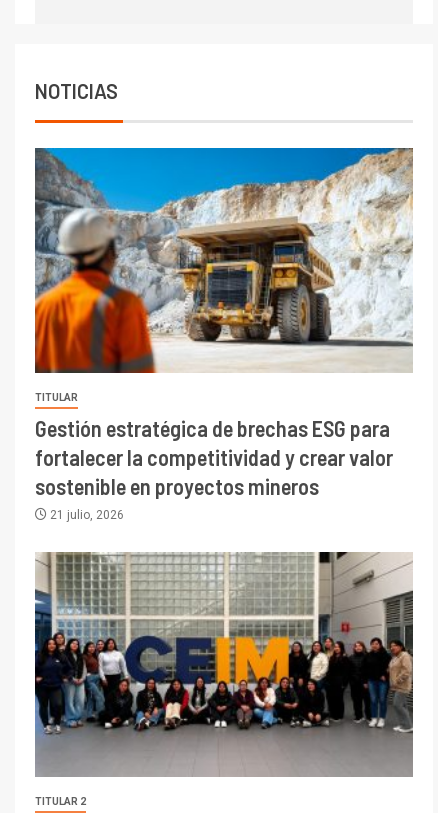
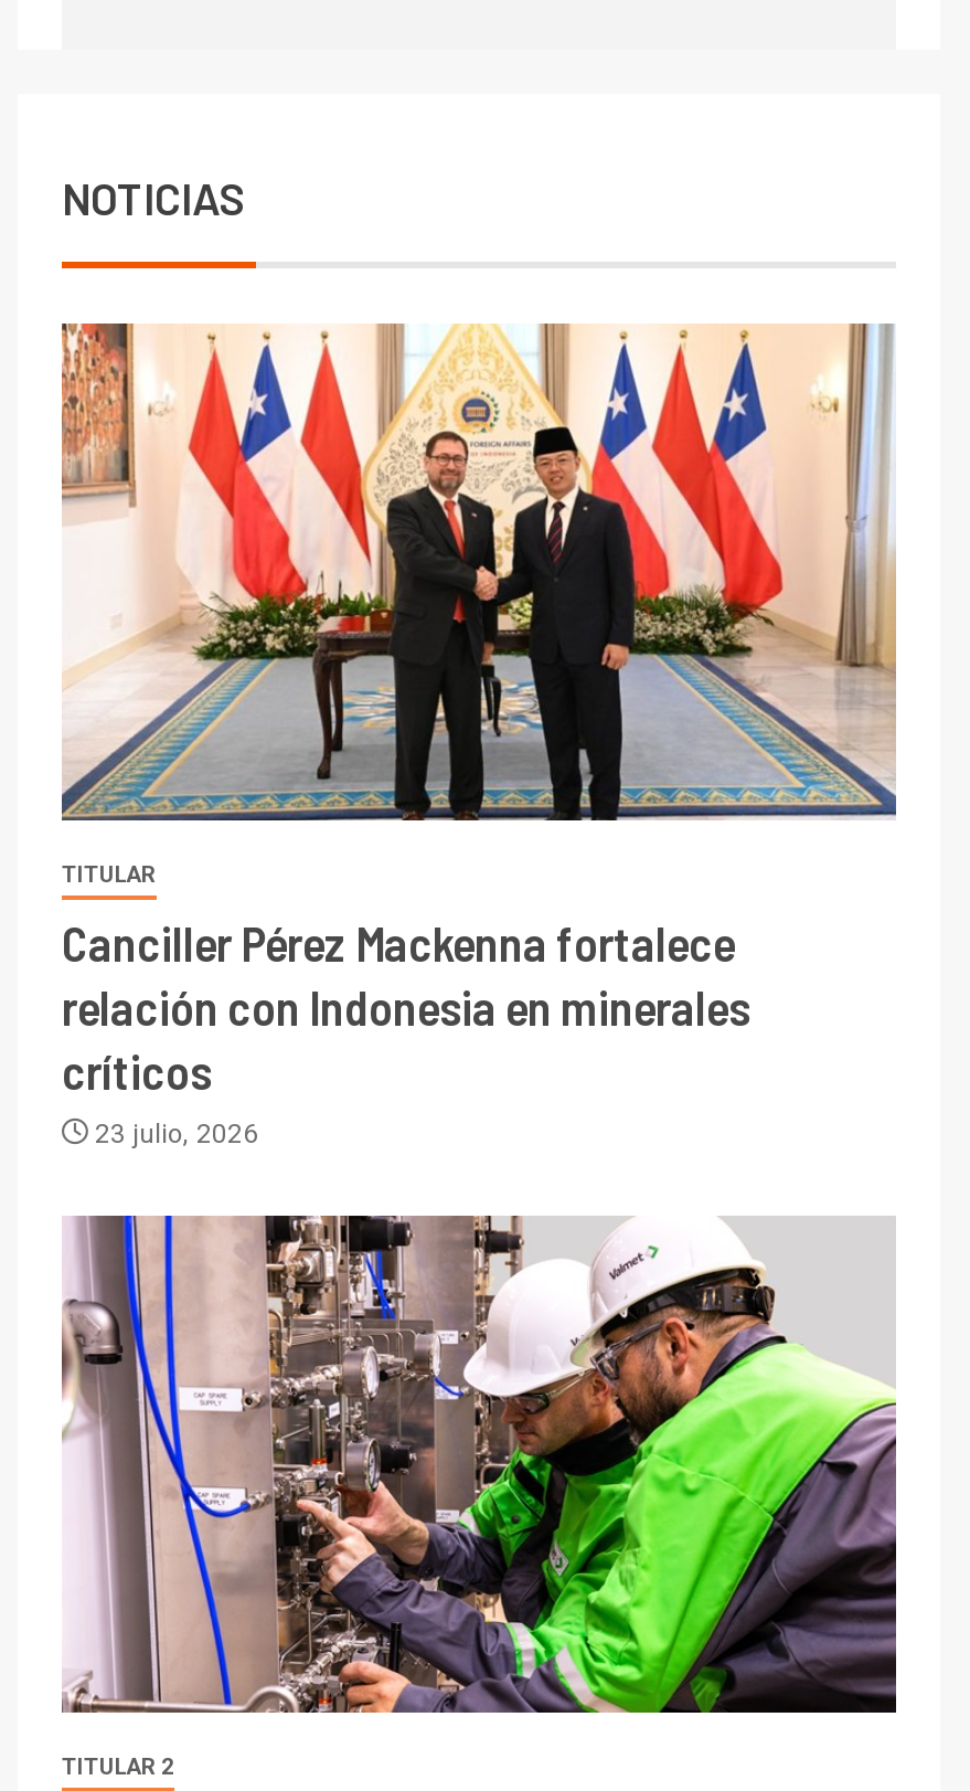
[34,147,413,374] [image] -> [60,321,898,823] [image]
[35,415,393,522] Gestión estratégica de brechas ESG para | fortalecer la competitividad y crear valor | sostenible en proyectos mineros | 21 julio, 2026 -> [62,912,750,1149] Canciller Pérez Mackenna fortalece | relación con Indonesia en minerales | críticos | 23 julio, 2026
[34,551,414,777] [image] -> [60,1214,896,1715] [image]

